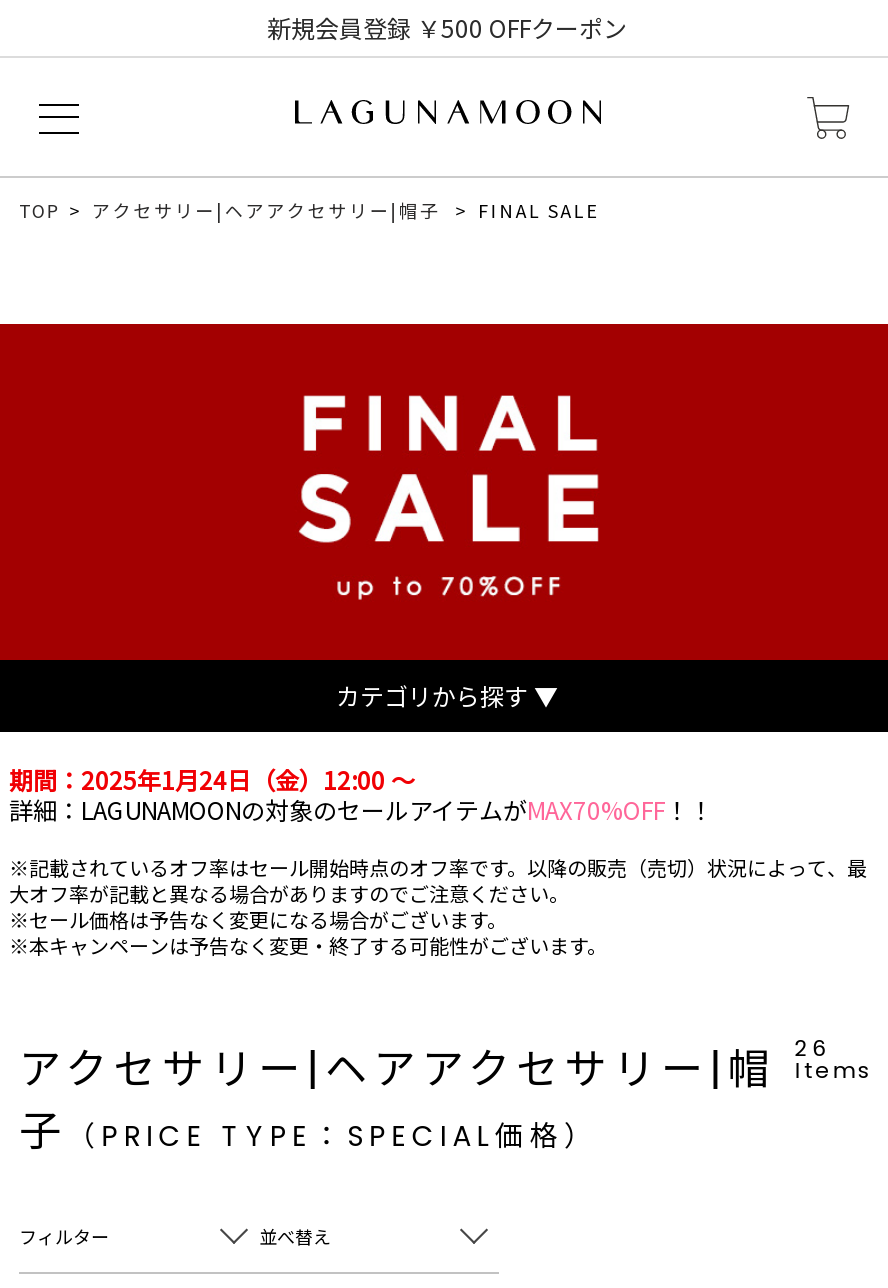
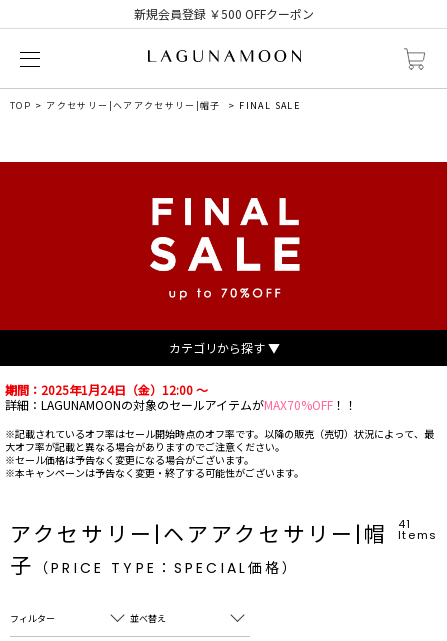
[795,1032,831,1064] 26 -> [398,516,412,532] 41

